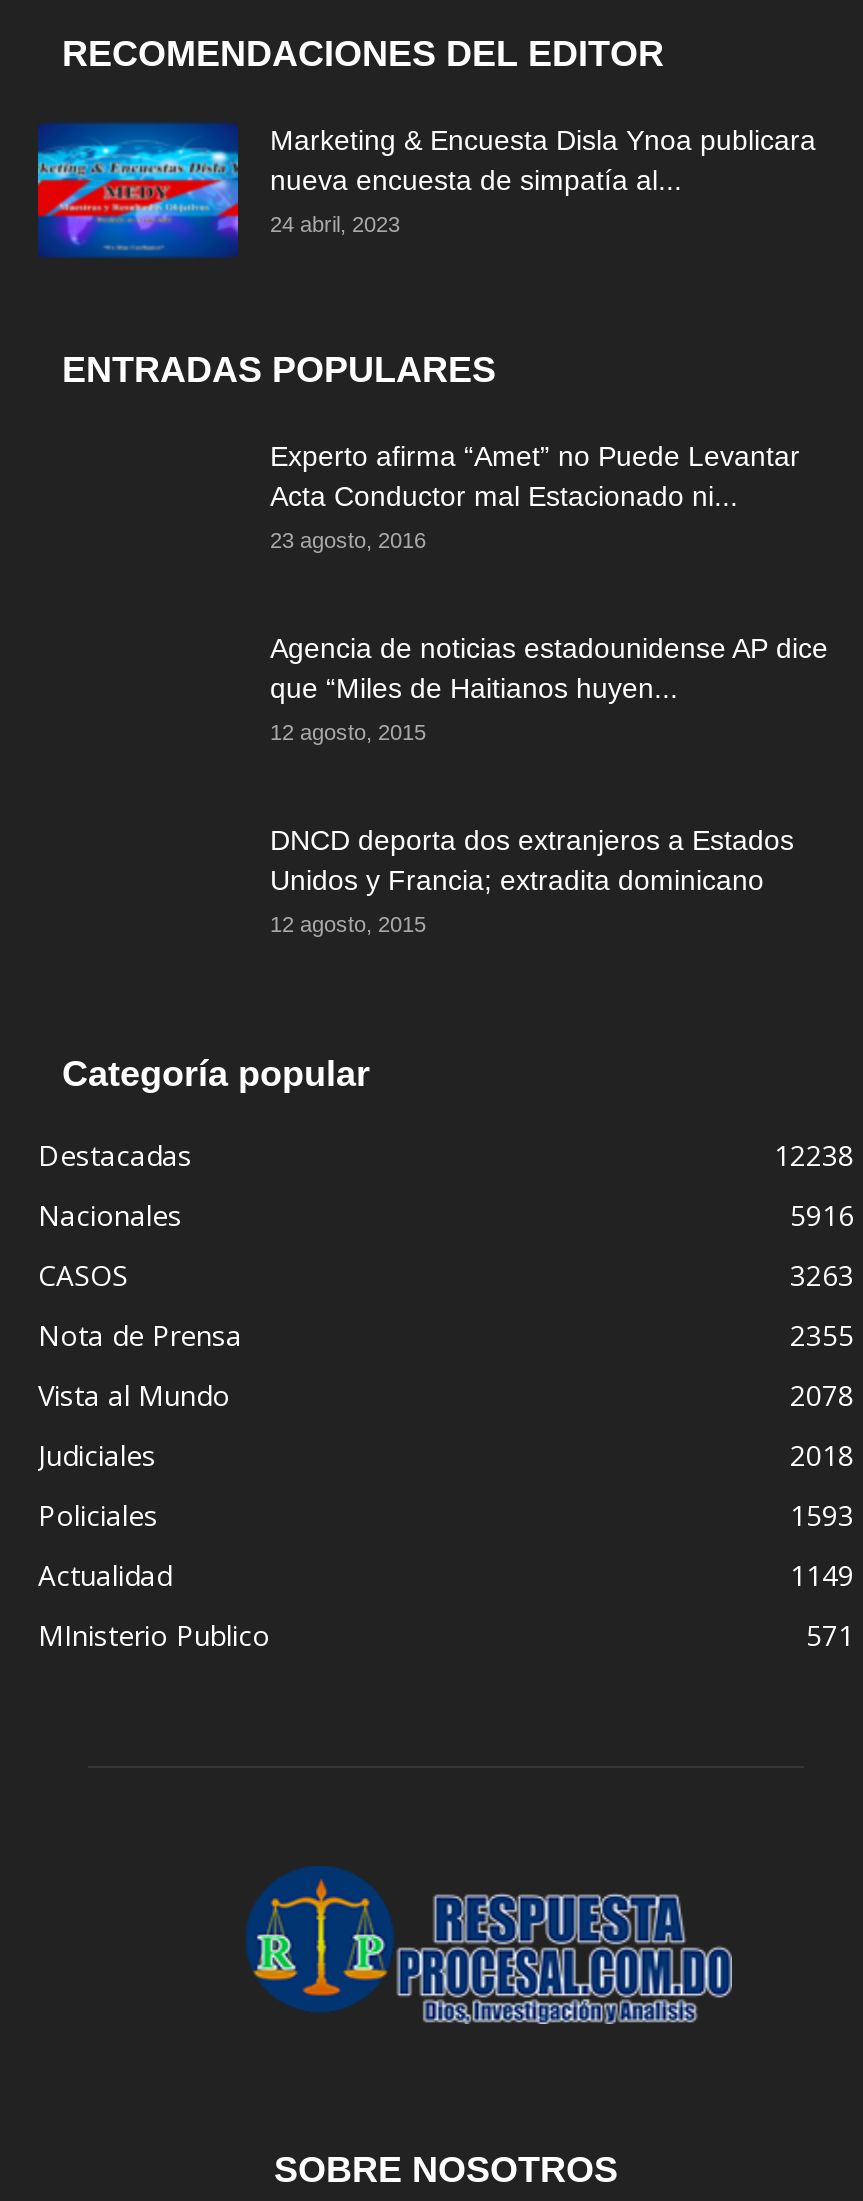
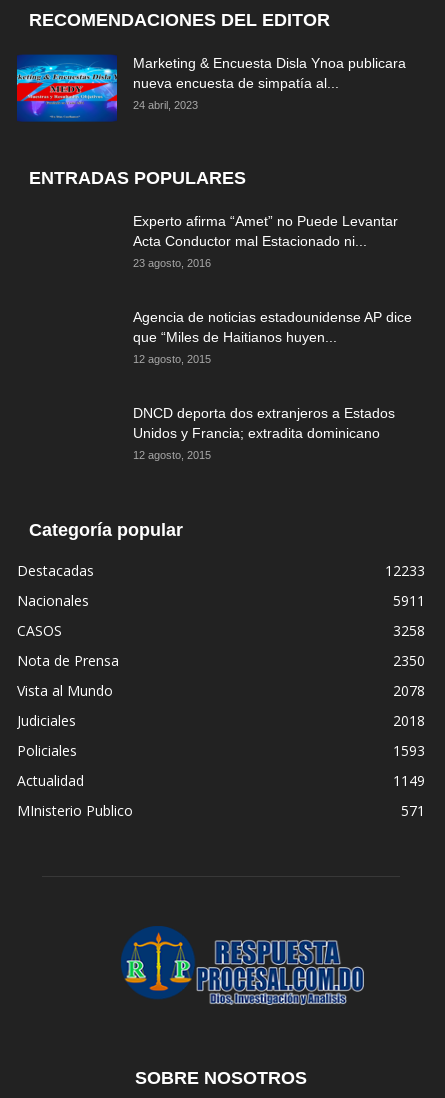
[774,1137,854,1175] 12238 -> [385,561,425,580] 12233
[790,1197,854,1235] 5916 -> [393,591,425,610] 5911
[790,1257,854,1295] 3263 -> [393,621,425,640] 3258
[790,1317,854,1355] 2355 -> [393,651,425,670] 2350

